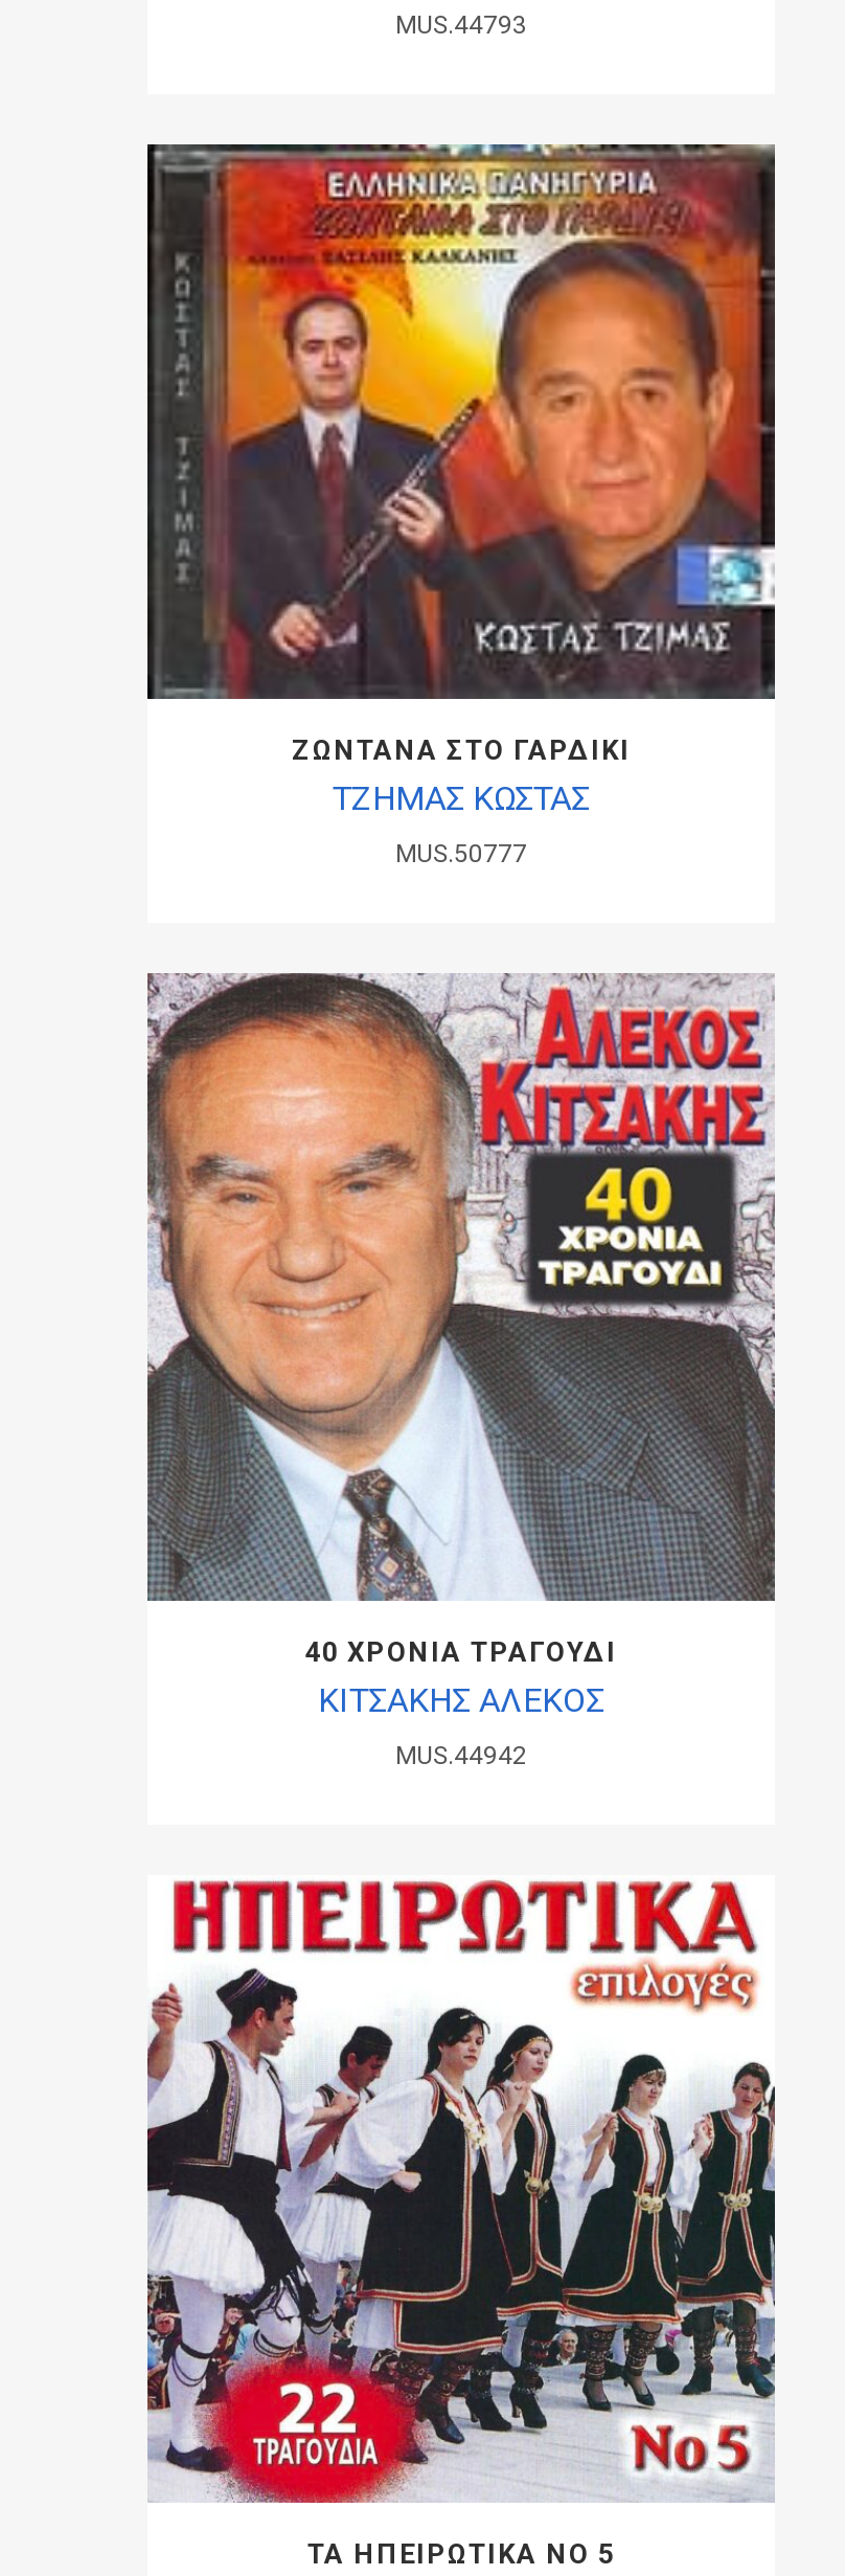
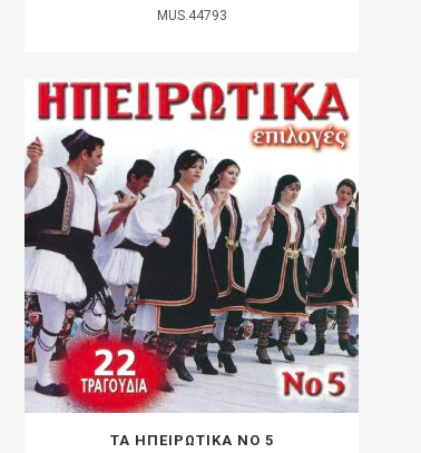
[145,142,777,867] [image] | ΖΩΝΤΑΝΑ ΣΤΟ ΓΑΡΔΙΚΙ | ΤΖΗΜΑΣ ΚΩΣΤΑΣ | MUS.50777 -> none
[145,971,777,1769] [image] | 40 ΧΡΟΝΙΑ ΤΡΑΓΟΥΔΙ | ΚΙΤΣΑΚΗΣ ΑΛΕΚΟΣ | MUS.44942 -> none

